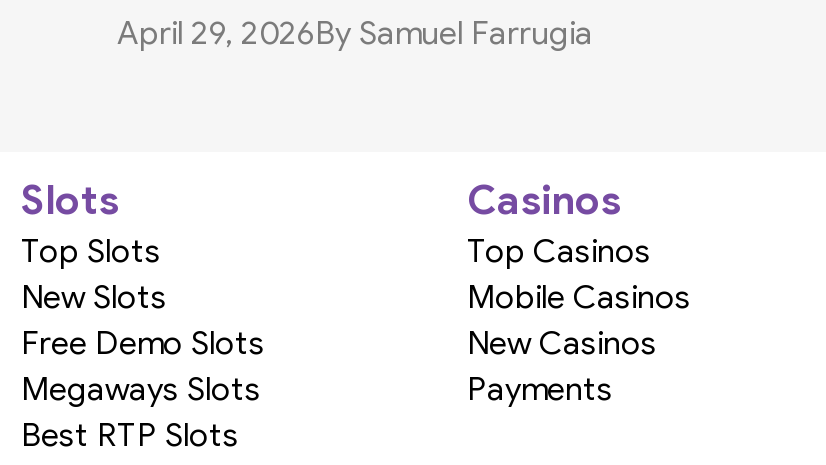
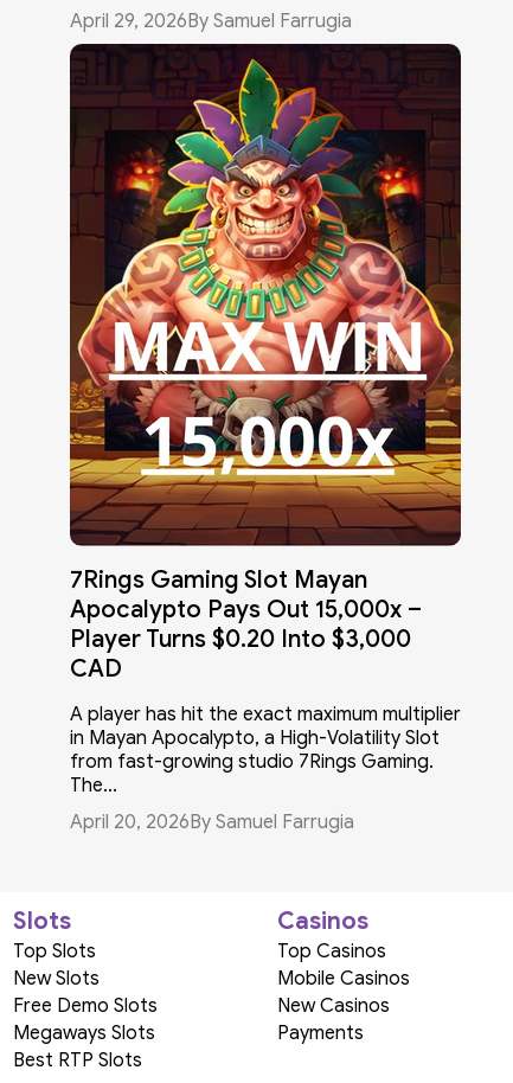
none -> [69,43,462,834] [image] | 7Rings Gaming Slot Mayan | Apocalypto Pays Out 15,000x – | Player Turns $0.20 Into $3,000 | CAD | A player has hit the exact maximum multiplier | in Mayan Apocalypto, a High-Volatility Slot | from fast-growing studio 7Rings Gaming. | The... | April 20, 2026By Samuel Farrugia

